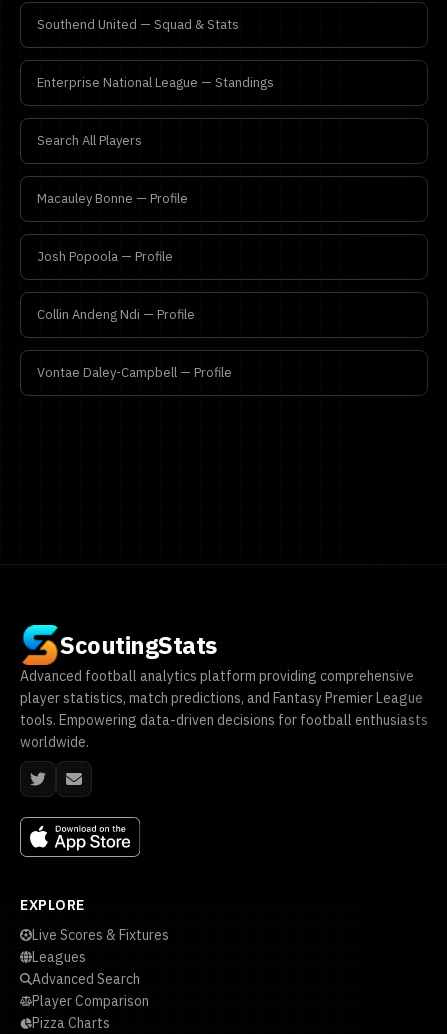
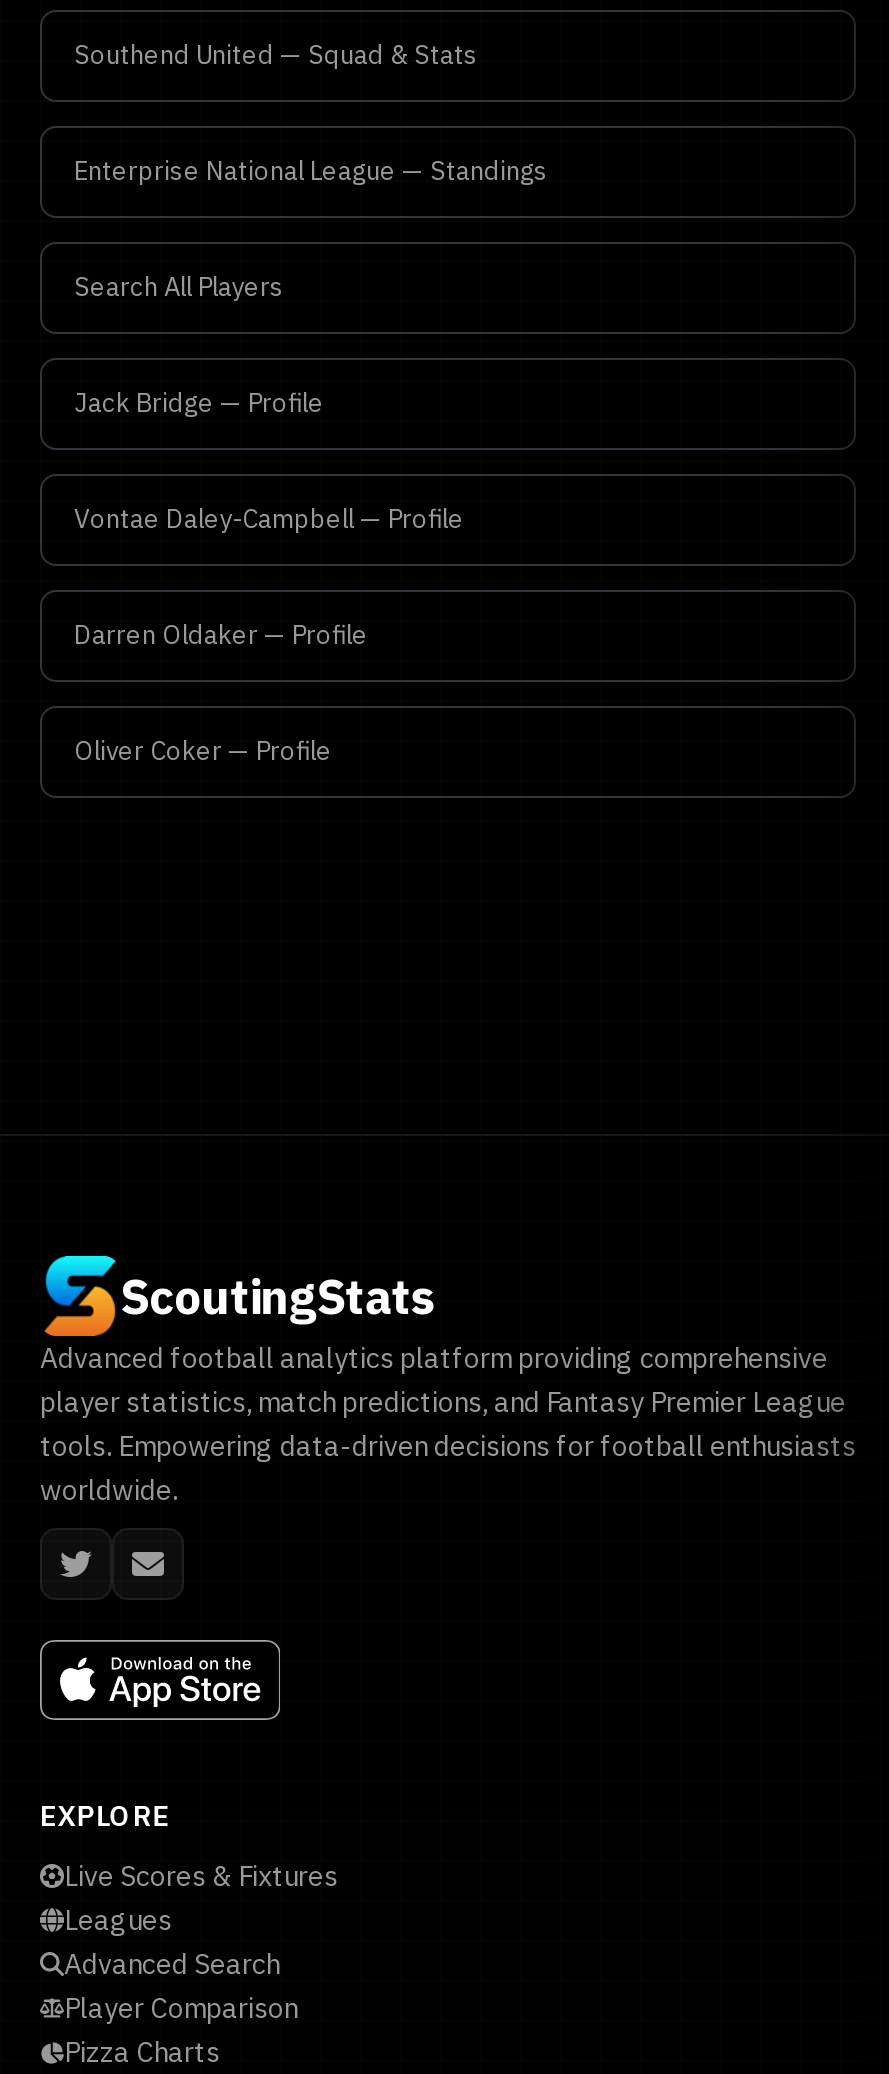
[37,190,195,323] Macauley Bonne — Profile | Josh Popoola — Profile | Collin Andeng Ndi — Profile -> [74,386,324,420] Jack Bridge — Profile
moved [37,364,232,381] -> [74,502,464,536]: Vontae Daley-Campbell — Profile
none -> [74,618,368,768] Darren Oldaker — Profile | Oliver Coker — Profile

